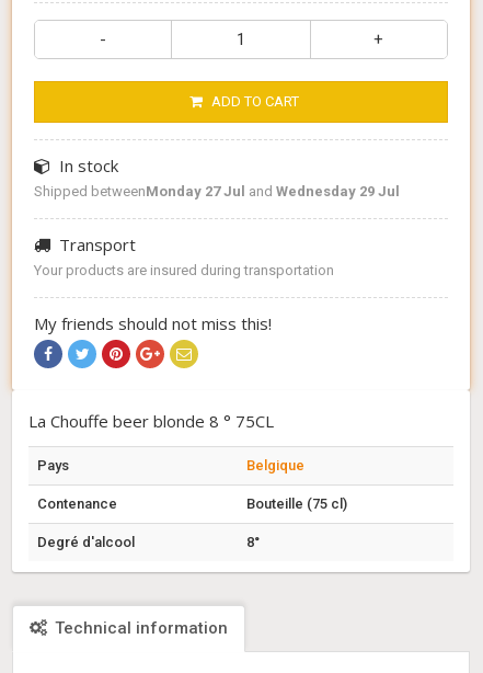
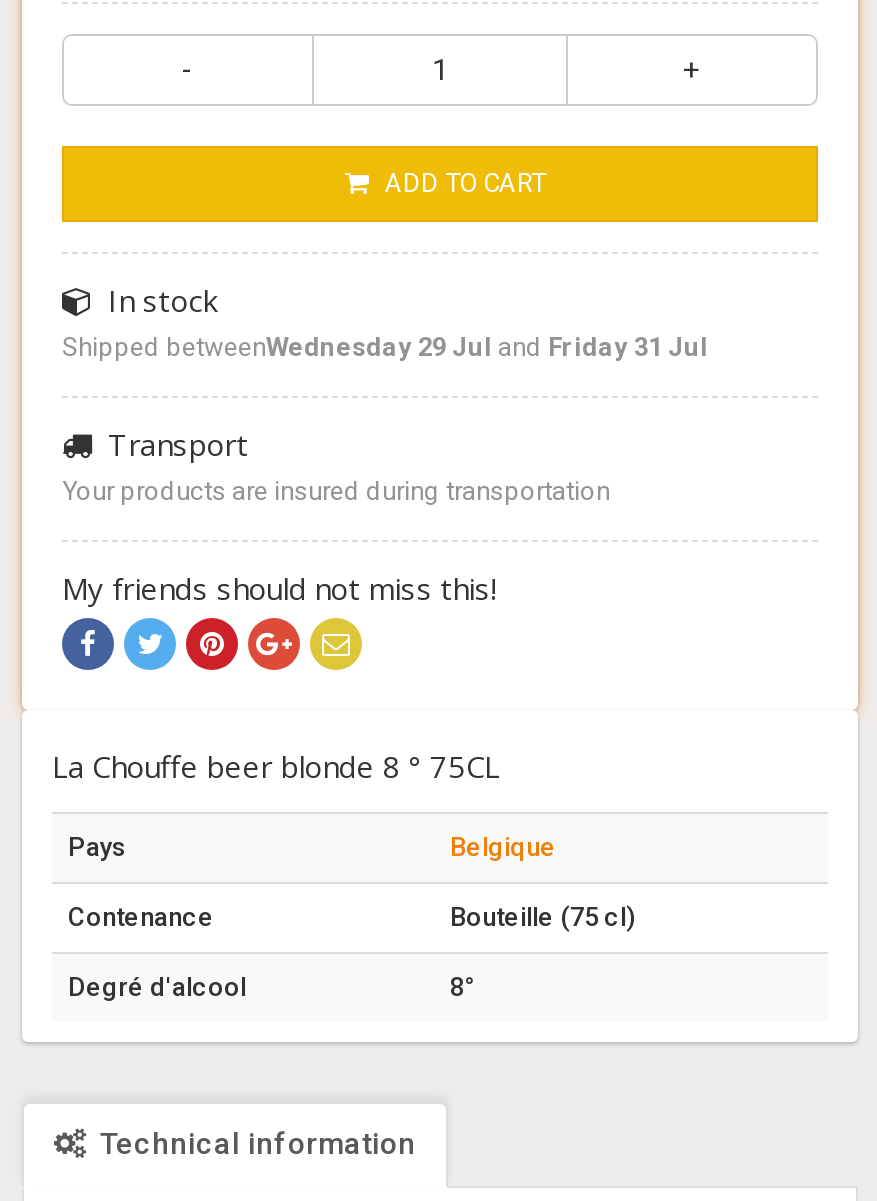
[34,183,400,199] Shipped betweenMonday 27 Jul and Wednesday 29 Jul -> [62,332,708,362] Shipped betweenWednesday 29 Jul and Friday 31 Jul

